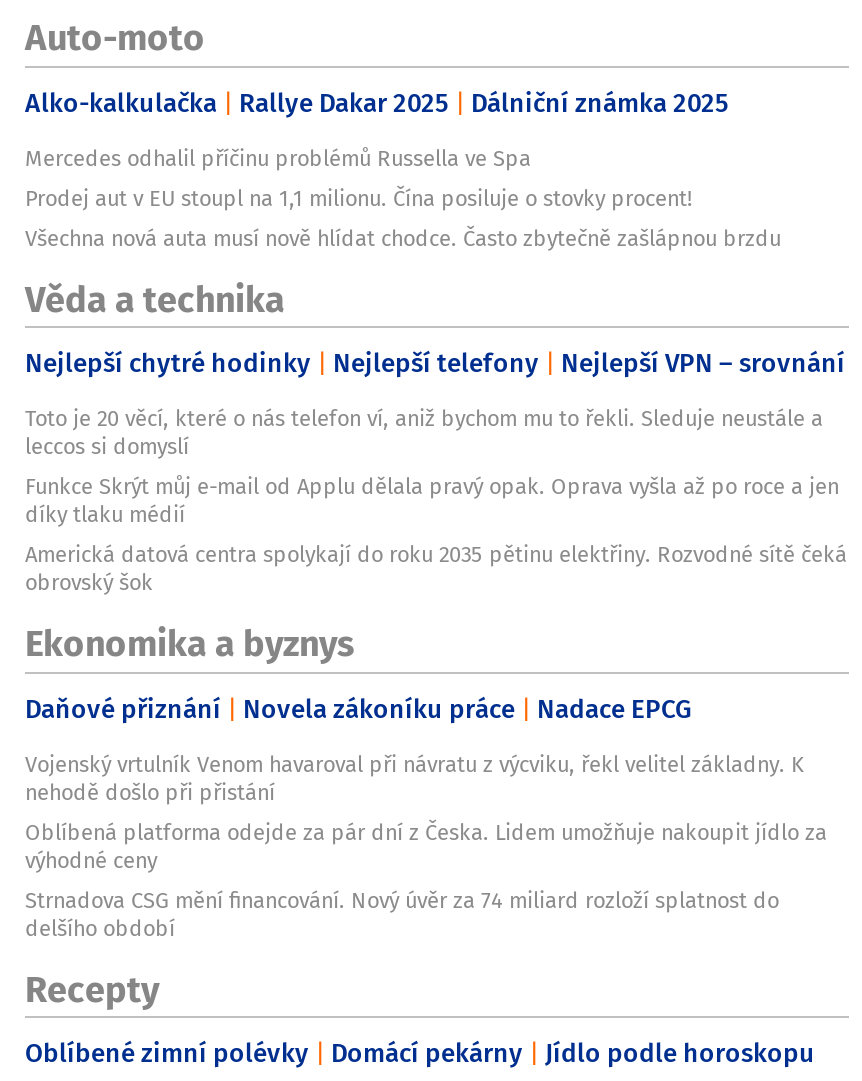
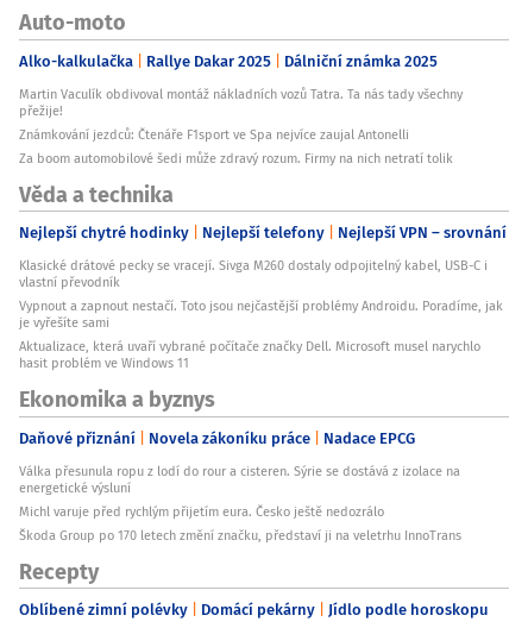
[25,141,781,253] Mercedes odhalil příčinu problémů Russella ve Spa | Prodej aut v EU stoupl na 1,1 milionu. Čína posiluje o stovky procent! | Všechna nová auta musí nově hlídat chodce. Často zbytečně zašlápnou brzdu -> [19,84,463,167] Martin Vaculík obdivoval montáž nákladních vozů Tatra. Ta nás tady všechny | přežije! | Známkování jezdců: Čtenáře F1sport ve Spa nejvíce zaujal Antonelli | Za boom automobilové šedi může zdravý rozum. Firmy na nich netratí tolik
[25,402,847,598] Toto je 20 věcí, které o nás telefon ví, aniž bychom mu to řekli. Sleduje neustále a | leccos si domyslí | Funkce Skrýt můj e-mail od Applu dělala pravý opak. Oprava vyšla až po roce a jen | díky tlaku médií | Americká datová centra spolykají do roku 2035 pětinu elektřiny. Rozvodné sítě čeká | obrovský šok -> [19,256,503,372] Klasické drátové pecky se vracejí. Sivga M260 dostaly odpojitelný kabel, USB-C i | vlastní převodník | Vypnout a zapnout nestačí. Toto jsou nejčastější problémy Androidu. Poradíme, jak | je vyřešíte sami | Aktualizace, která uvaří vybrané počítače značky Dell. Microsoft musel narychlo | hasit problém ve Windows 11
[25,747,827,943] Vojenský vrtulník Venom havaroval při návratu z výcviku, řekl velitel základny. K | nehodě došlo při přistání | Oblíbená platforma odejde za pár dní z Česka. Lidem umožňuje nakoupit jídlo za | výhodné ceny | Strnadova CSG mění financování. Nový úvěr za 74 miliard rozloží splatnost do | delšího období -> [19,461,461,544] Válka přesunula ropu z lodí do rour a cisteren. Sýrie se dostává z izolace na | energetické výsluní | Michl varuje před rychlým přijetím eura. Česko ještě nedozrálo | Škoda Group po 170 letech změní značku, představí ji na veletrhu InnoTrans

